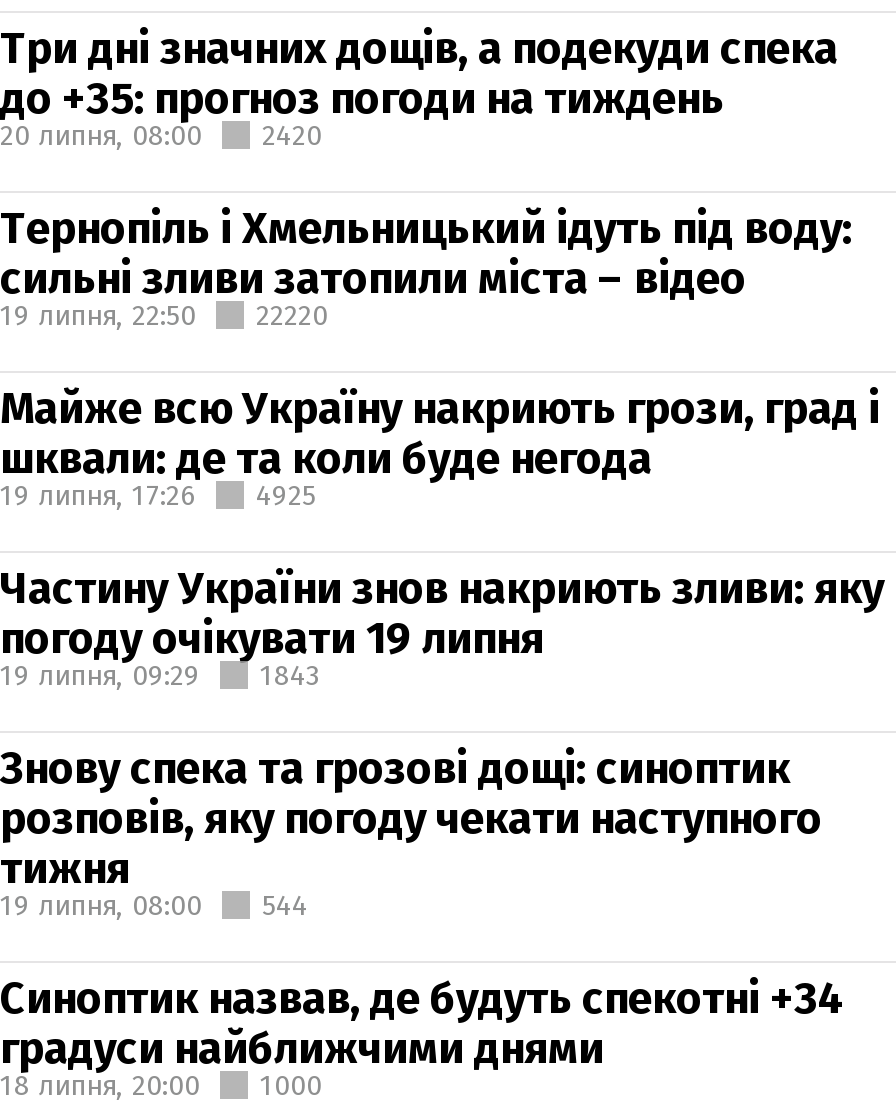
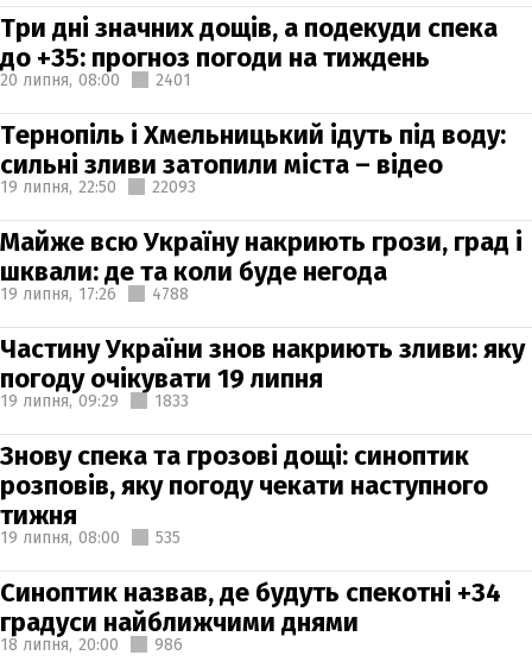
[0,118,322,152] 20 липня, 08:00 2420 -> [0,70,191,90] 20 липня, 08:00 2401
[0,298,328,332] 19 липня, 22:50 22220 -> [0,177,196,197] 19 липня, 22:50 22093
[0,478,316,512] 19 липня, 17:26 4925 -> [0,283,189,304] 19 липня, 17:26 4788
[0,658,320,692] 19 липня, 09:29 1843 -> [0,390,189,411] 19 липня, 09:29 1833
[0,888,308,922] 19 липня, 08:00 544 -> [0,527,180,547] 19 липня, 08:00 535
[0,1068,322,1102] 18 липня, 20:00 1000 -> [0,634,183,654] 18 липня, 20:00 986

